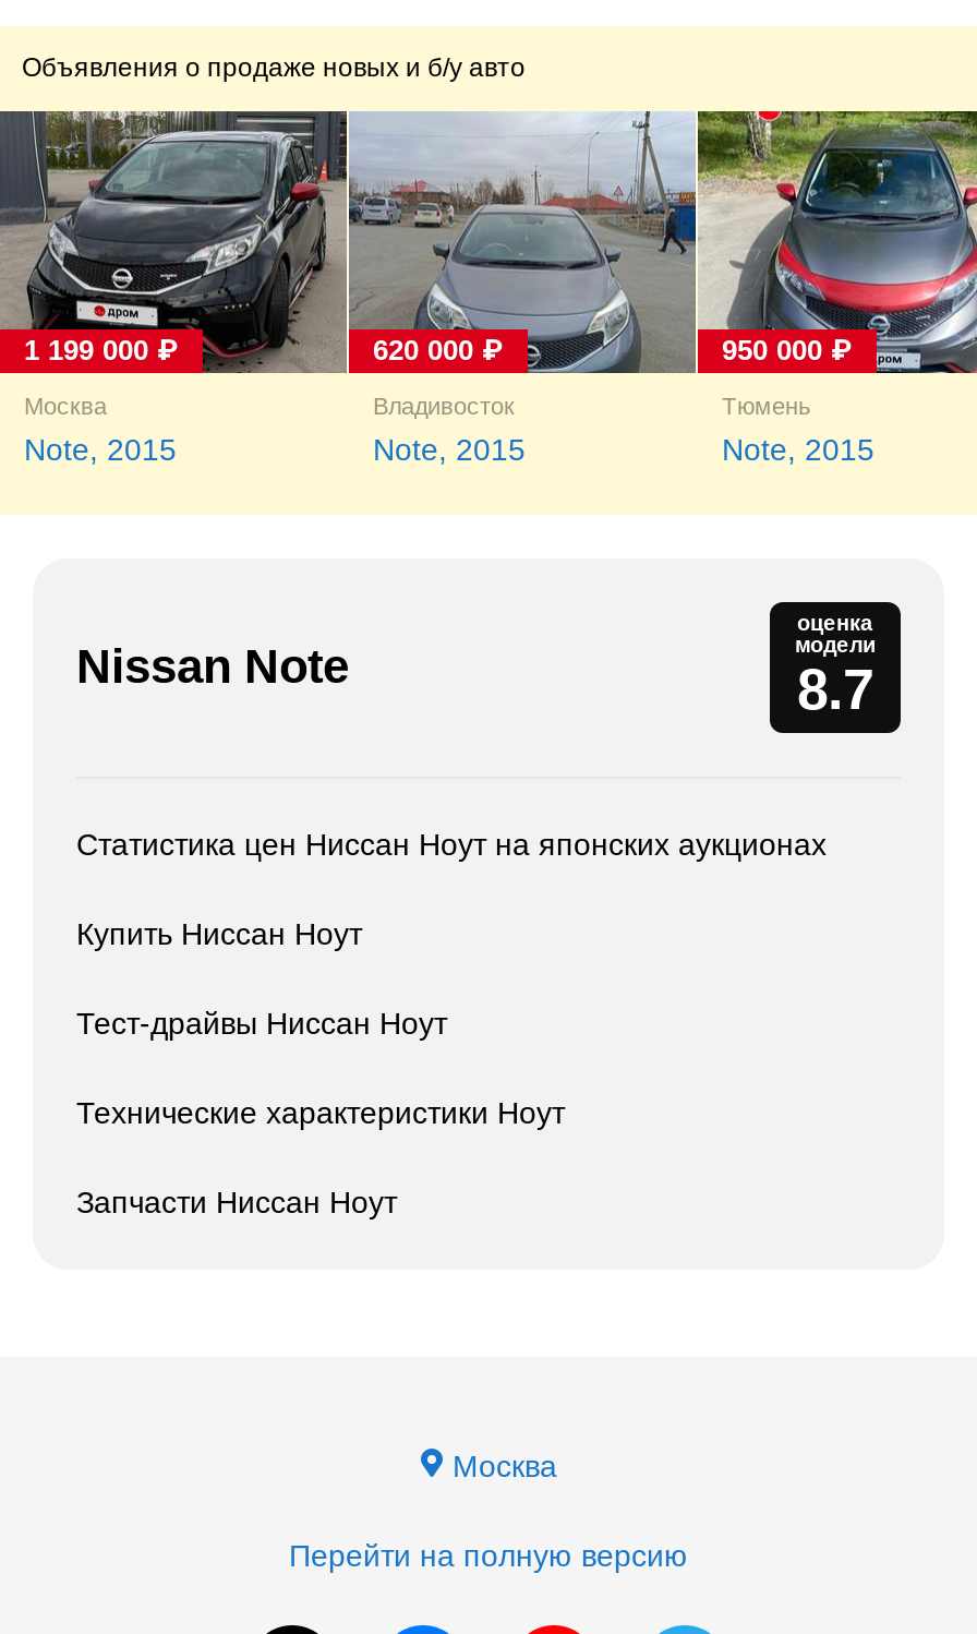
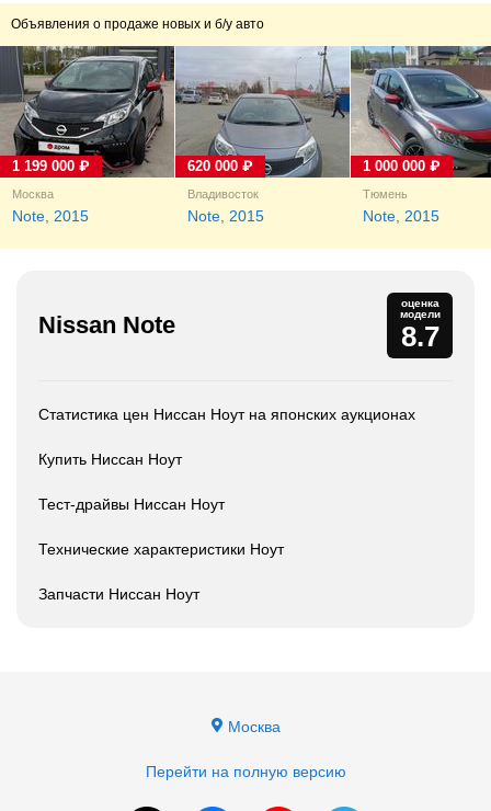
[696,109,970,375] [image] | 950 000 ₽ -> [351,45,488,179] [image] | 1 000 000 ₽

